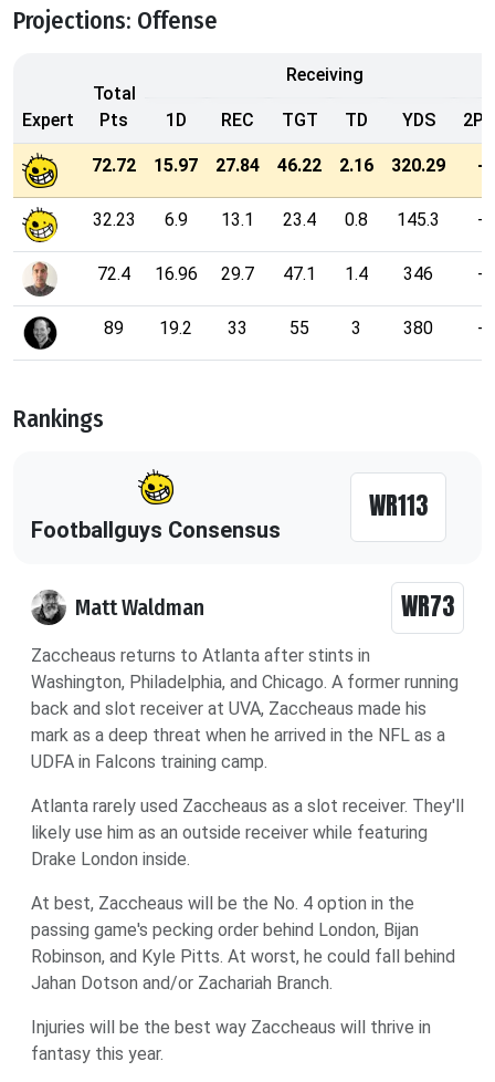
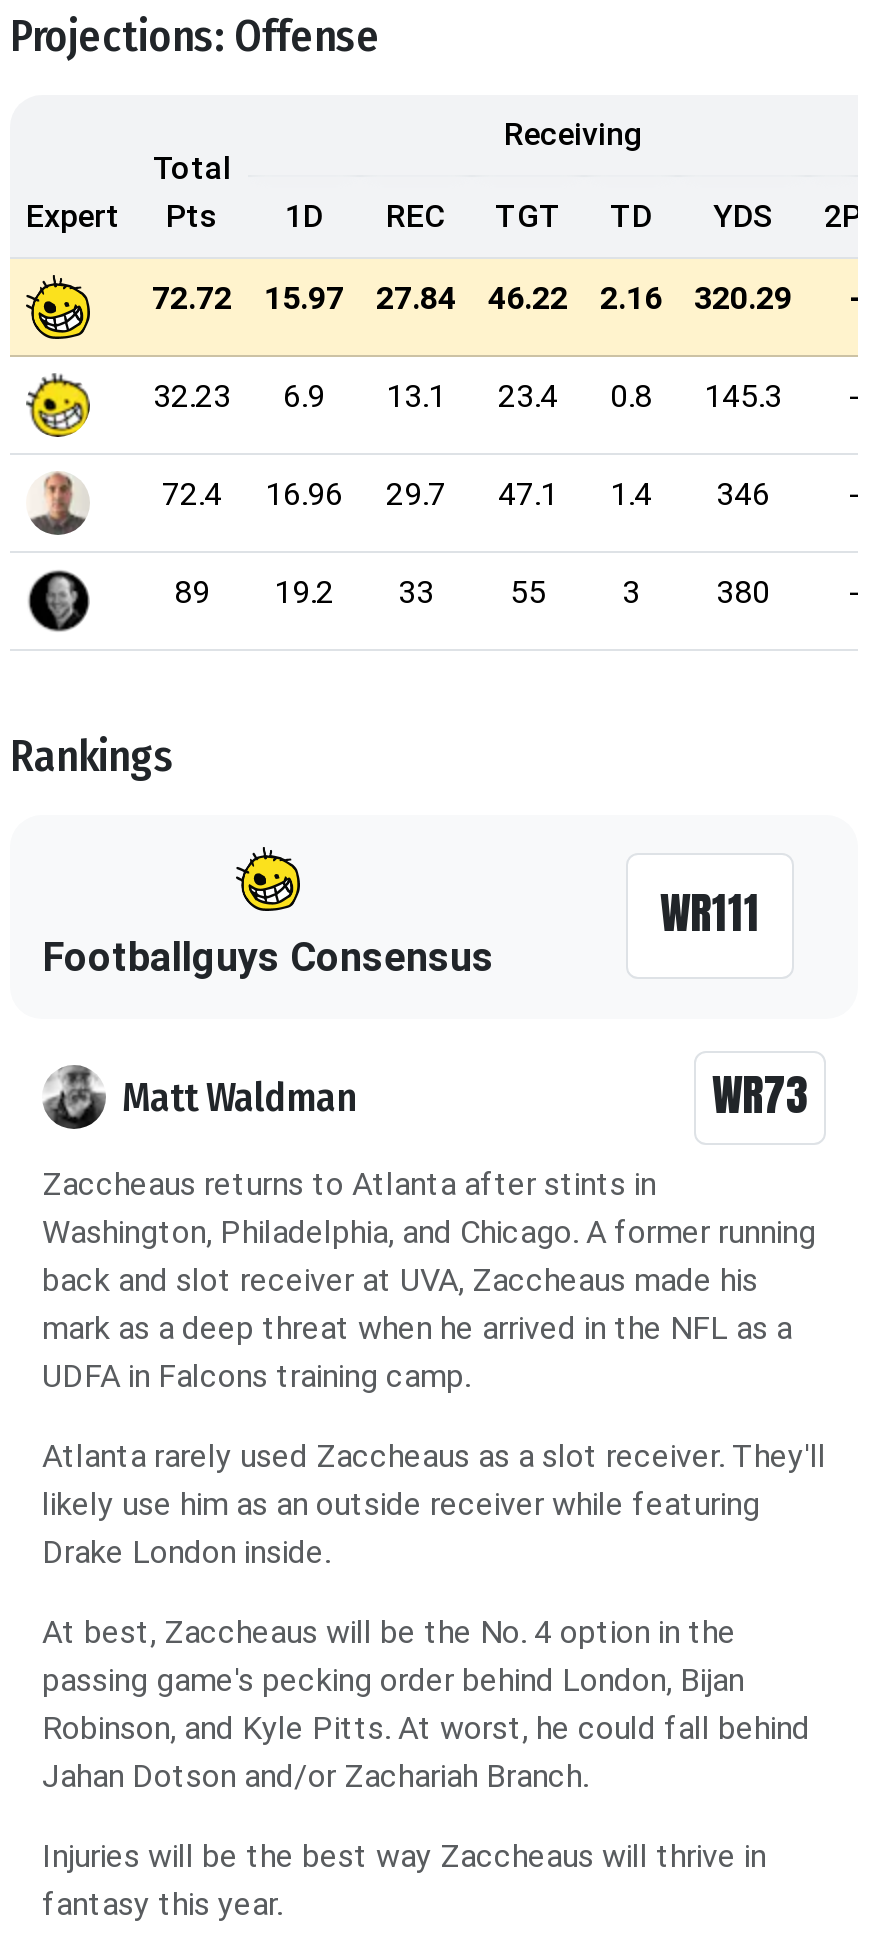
[369,487,428,524] WR113 -> [660,880,760,946] WR111

